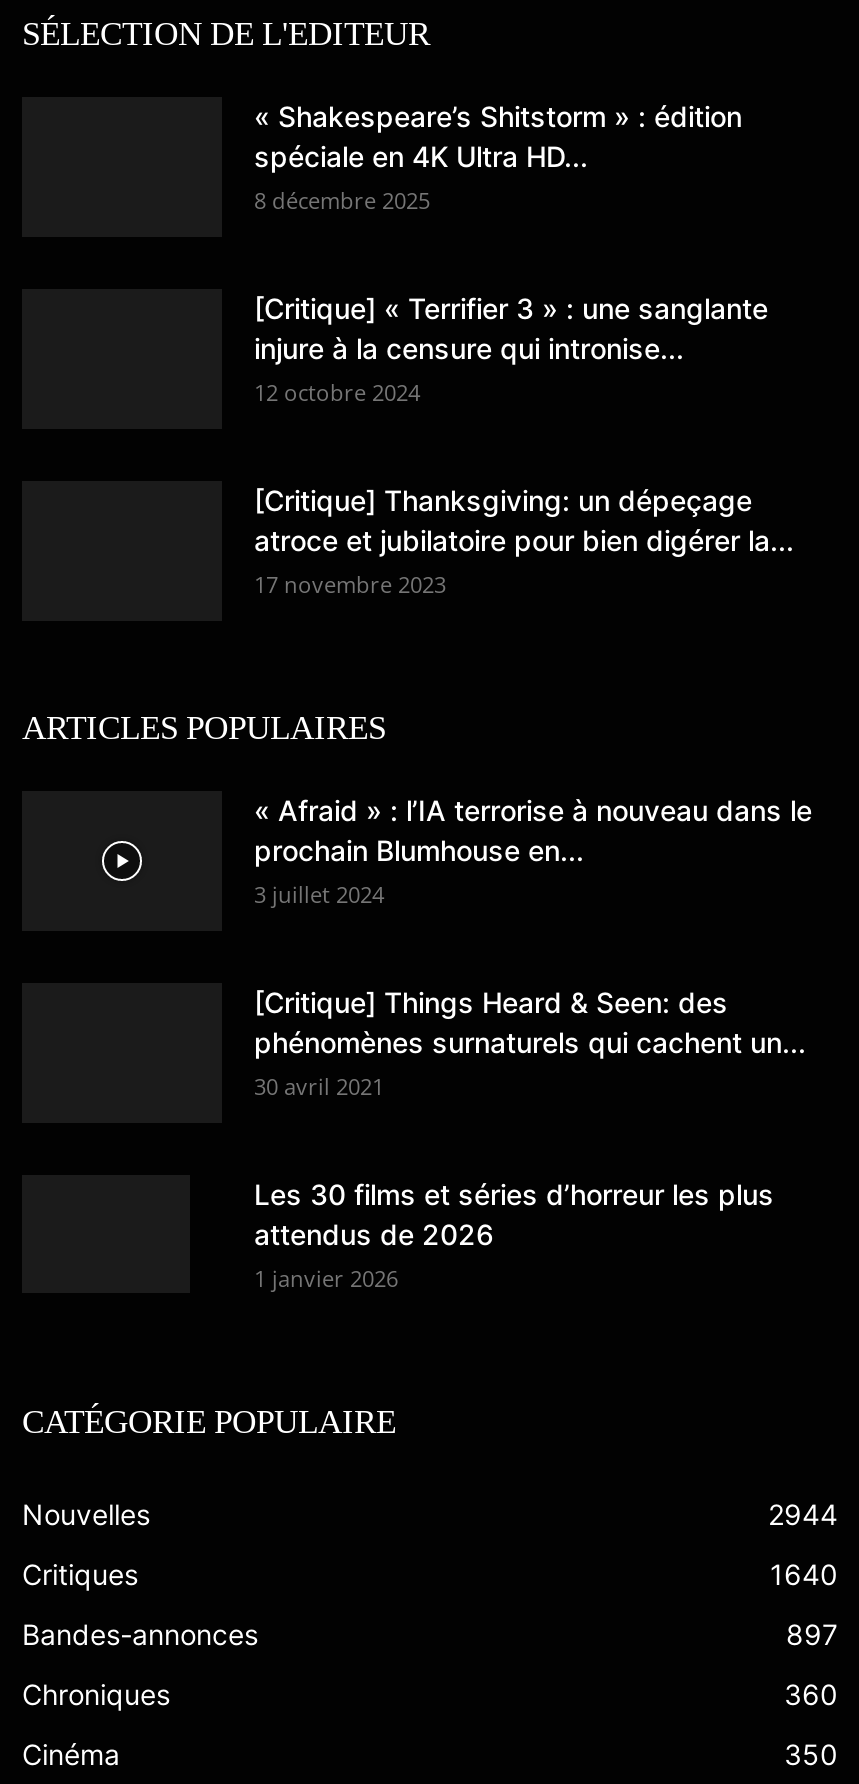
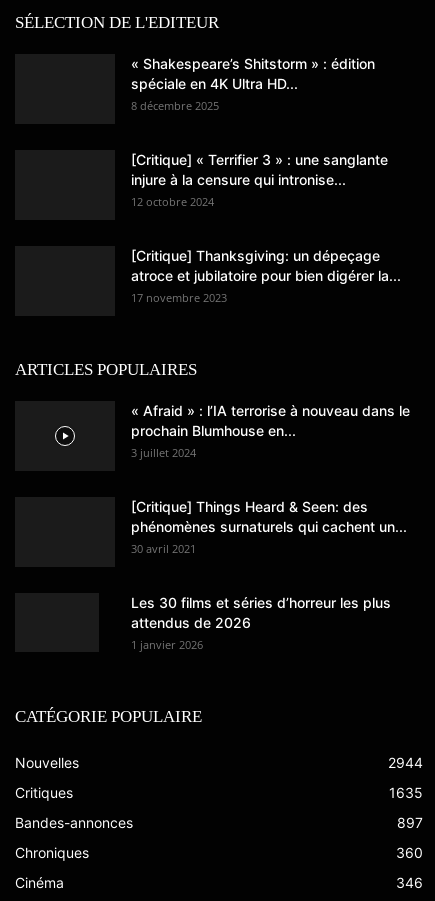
[770,1557,838,1591] 1640 -> [389,784,423,801] 1635
[784,1737,838,1771] 350 -> [396,874,423,891] 346

